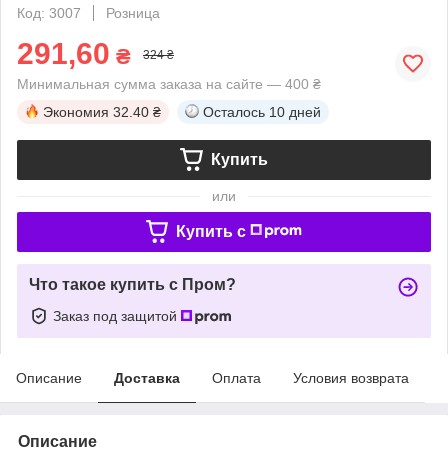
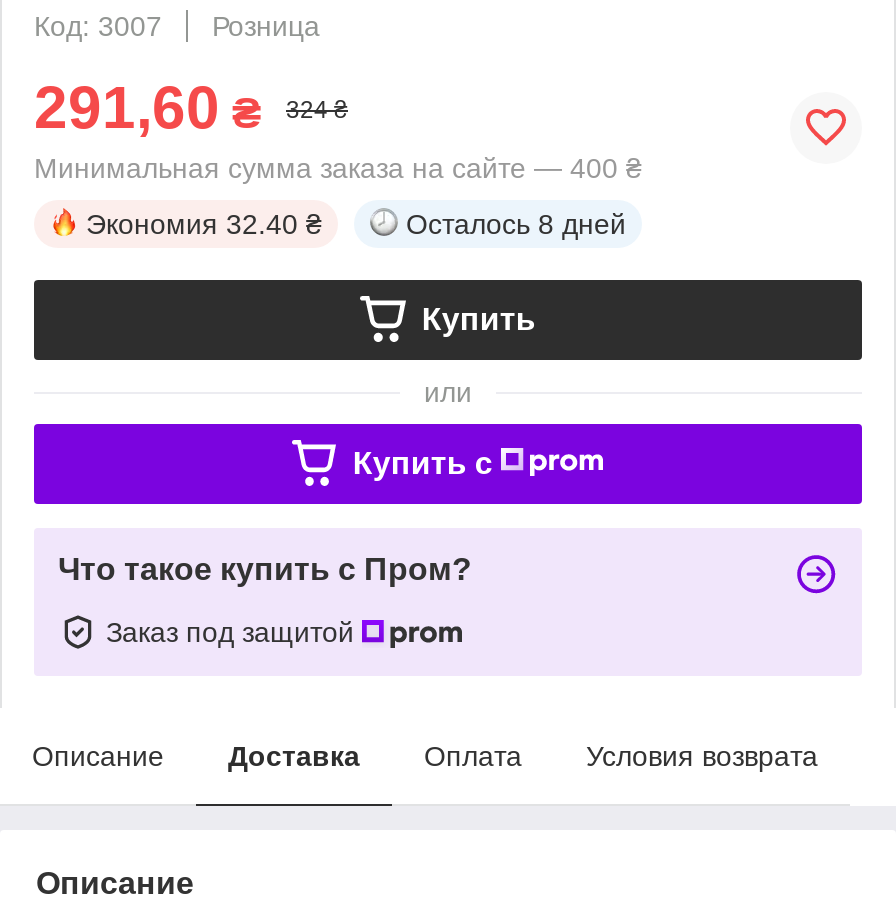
[203,104,321,120] Осталось 10 дней -> [406,208,626,240] Осталось 8 дней

